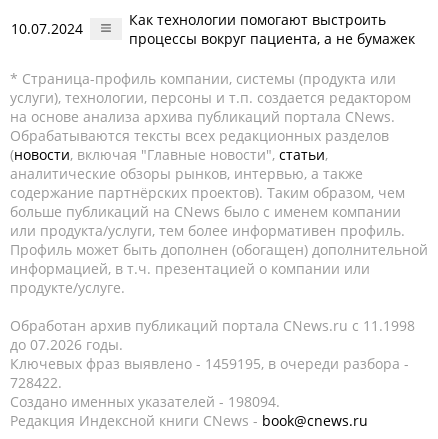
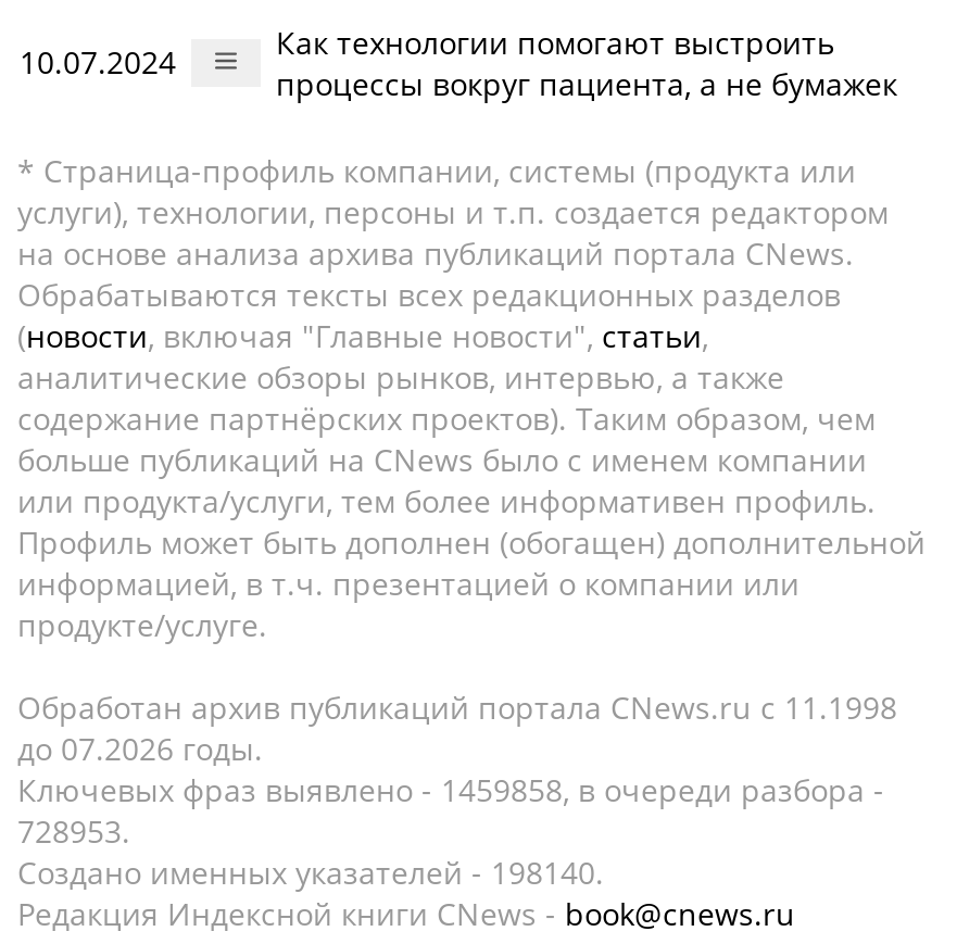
[10,354,409,373] Ключевых фраз выявлено - 1459195, в очереди разбора - -> [17,769,884,810] Ключевых фраз выявлено - 1459858, в очереди разбора -
[10,373,62,392] 728422. -> [17,810,130,852] 728953.
[10,392,280,411] Создано именных указателей - 198094. -> [17,852,604,893] Создано именных указателей - 198140.

